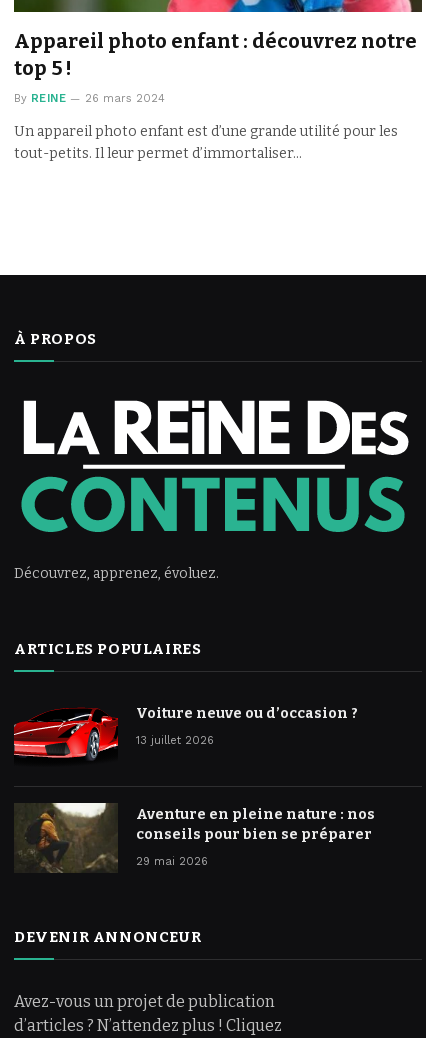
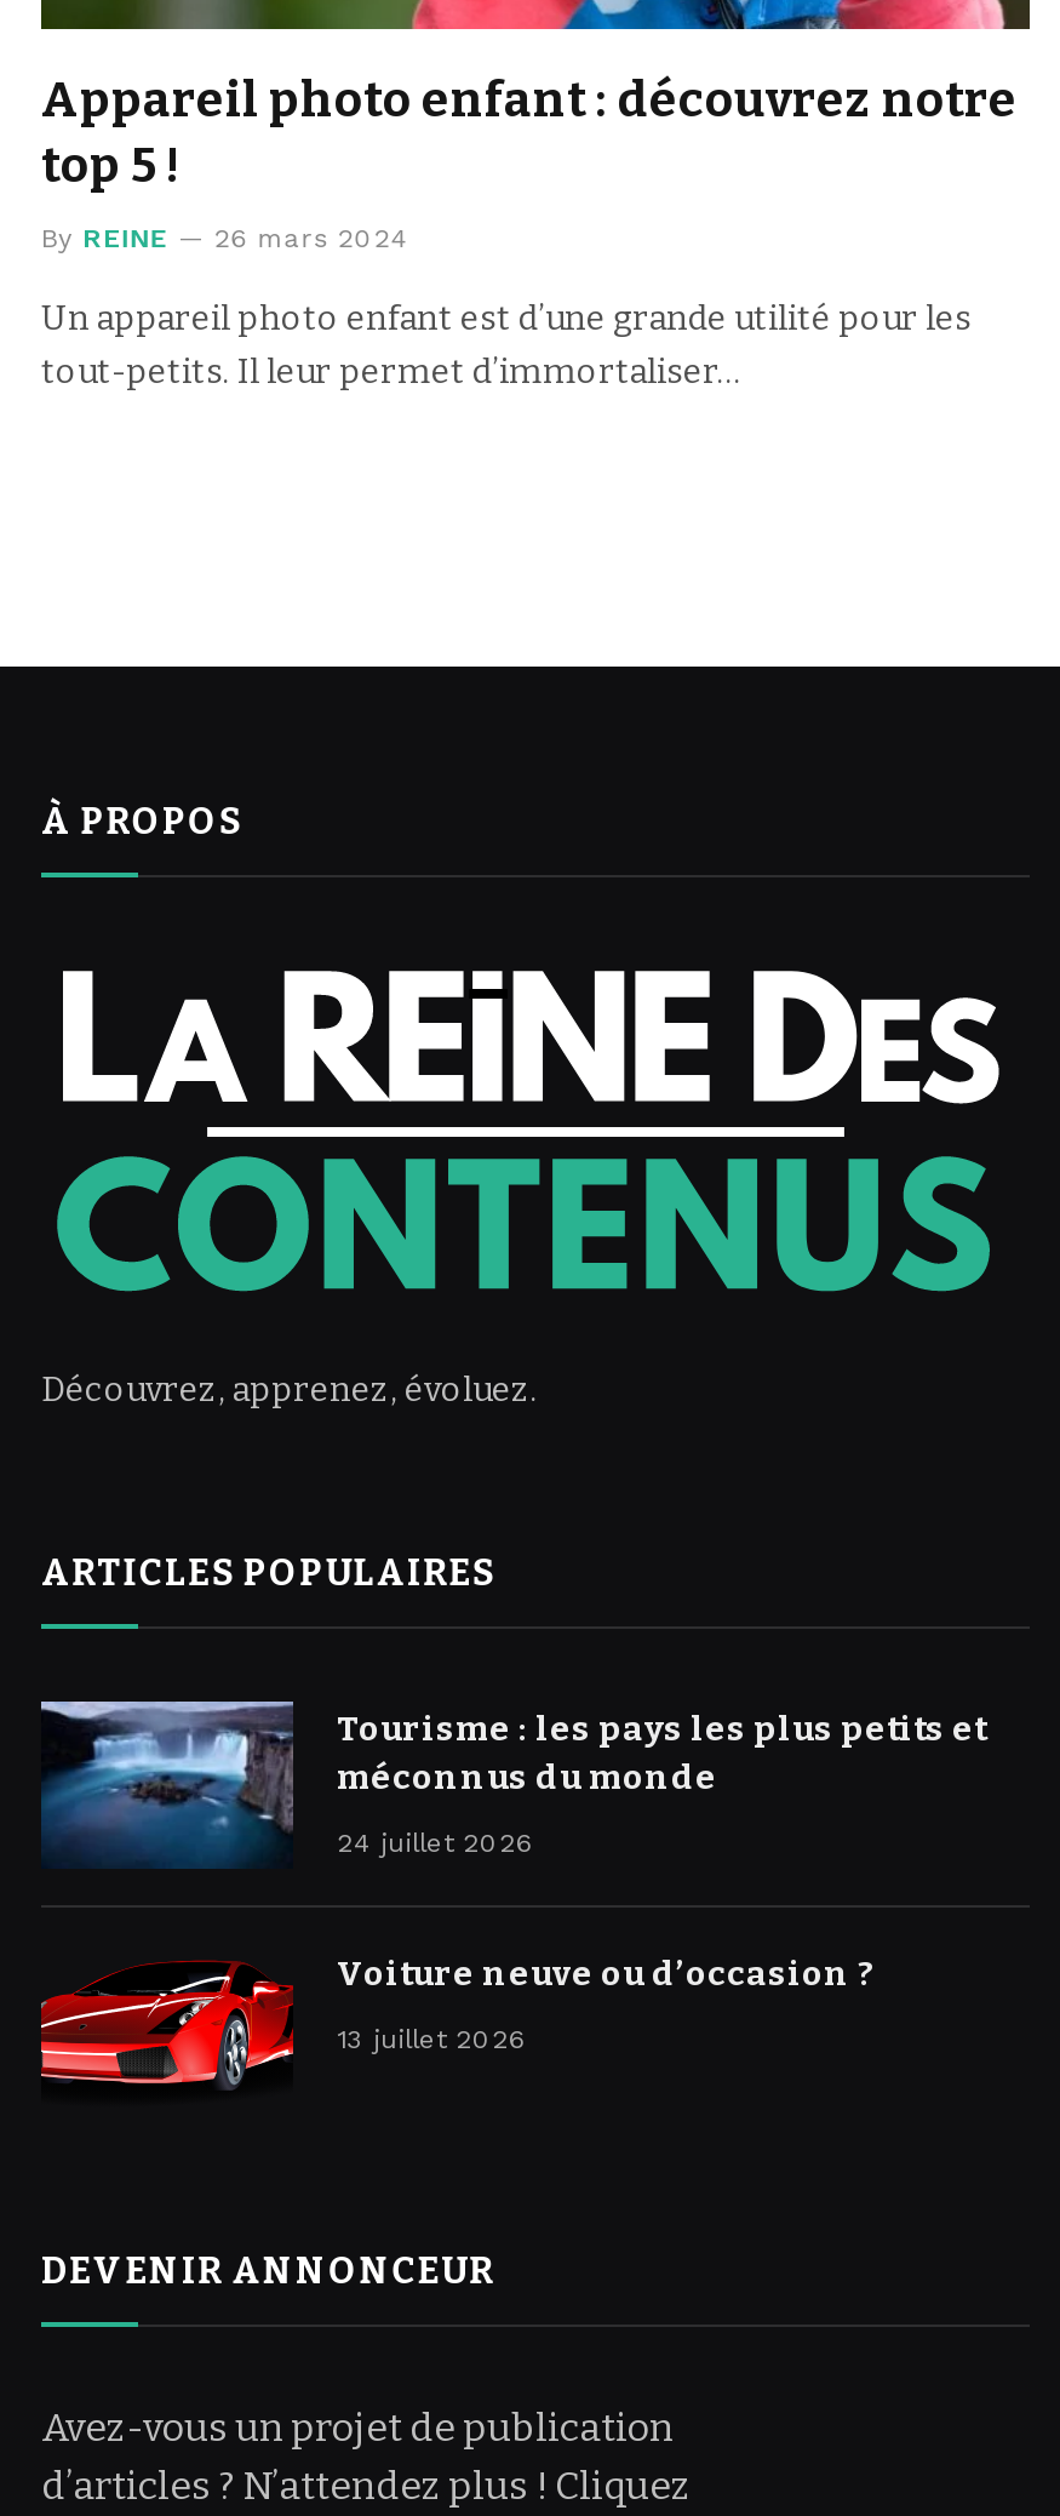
none -> [39,1699,986,1869] [image] | Tourisme : les pays les plus petits et | méconnus du monde | 24 juillet 2026
moved [12,705,358,763] -> [36,1955,875,2094]: [image] | Voiture neuve ou d’occasion ? | 13 juillet 2026
[16,802,375,873] [image] | Aventure en pleine nature : nos | conseils pour bien se préparer | 29 mai 2026 -> none

